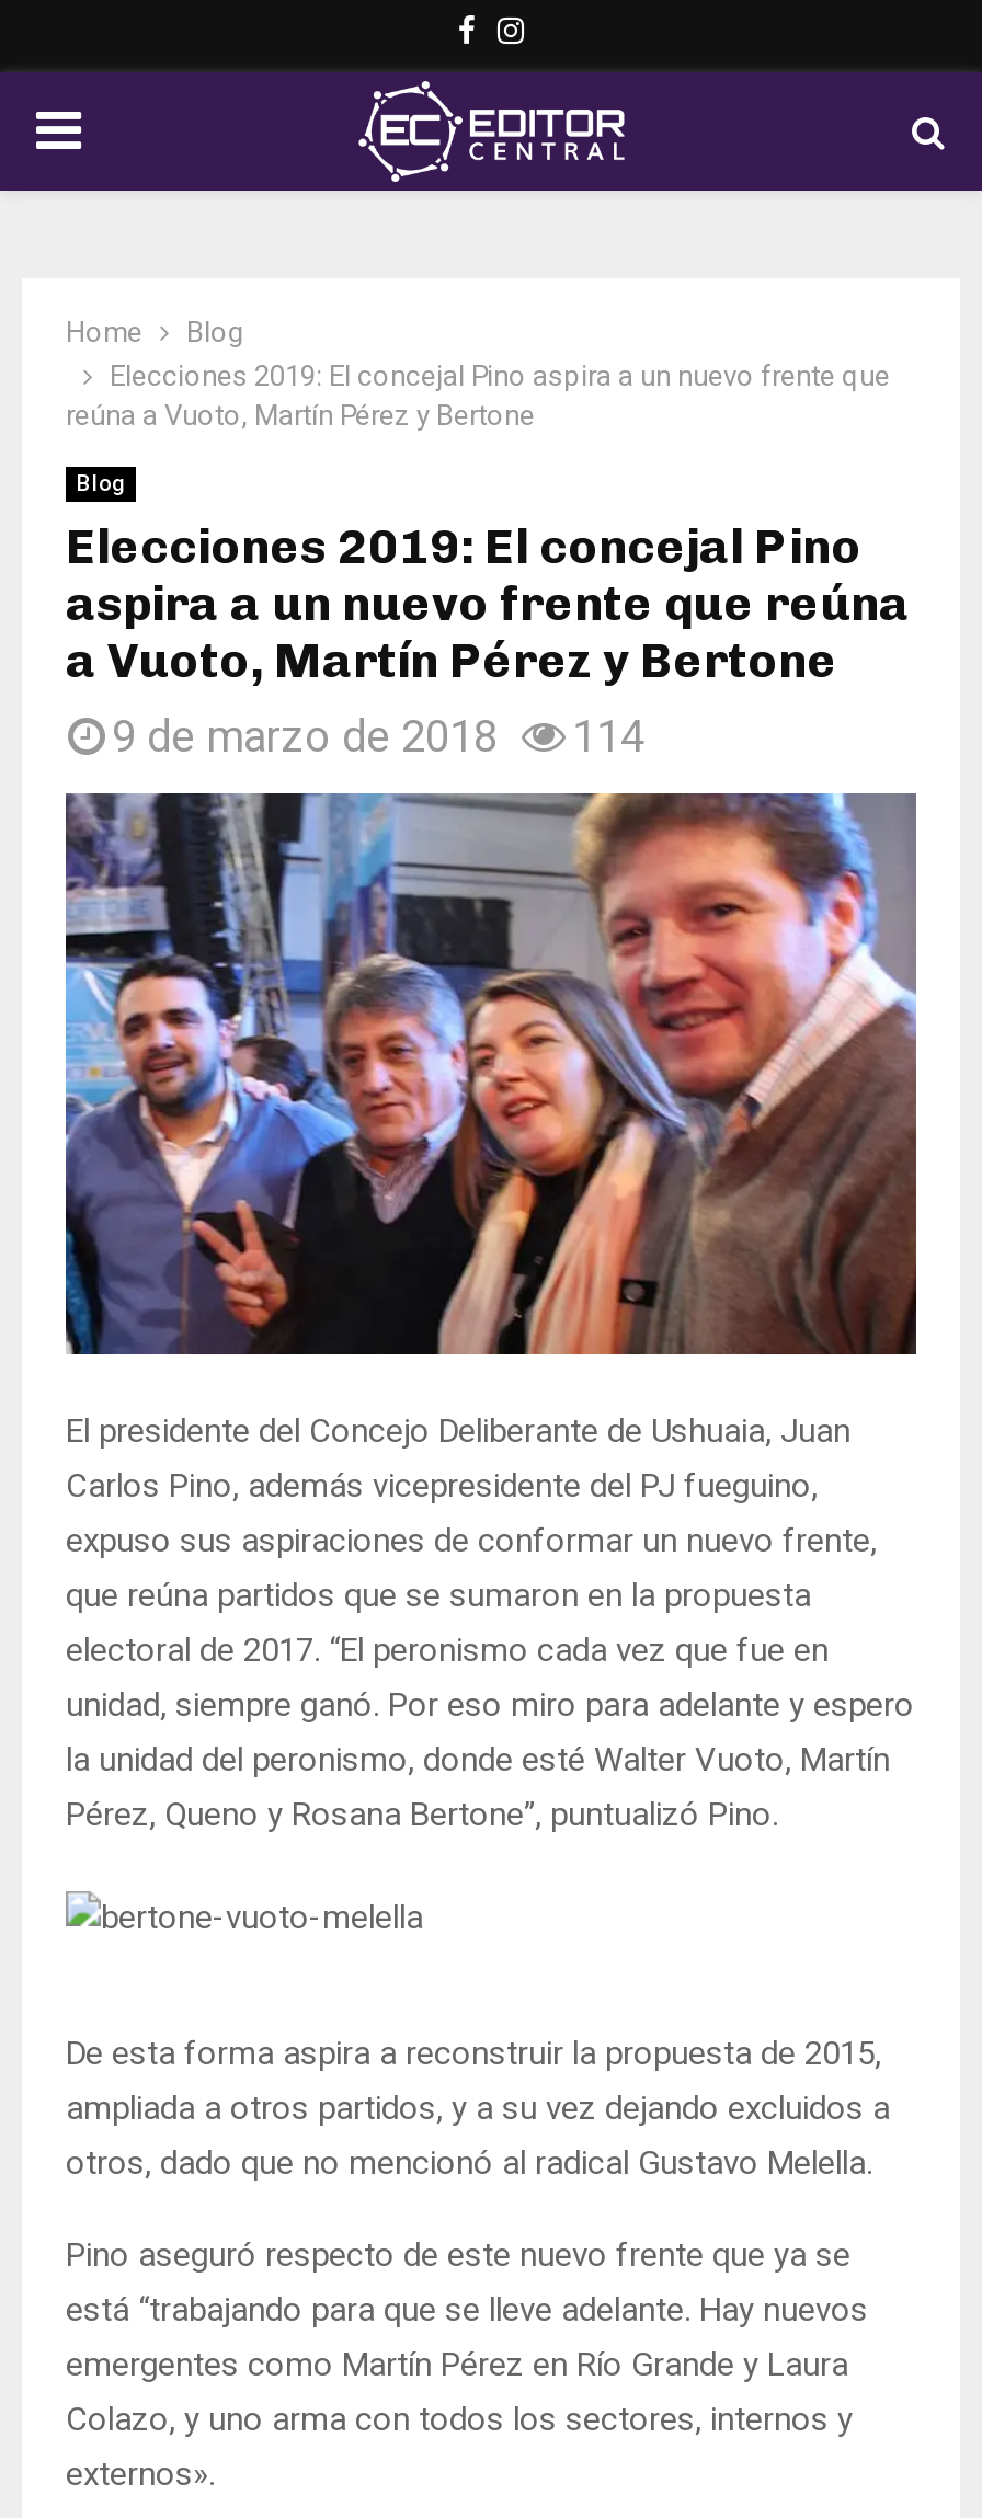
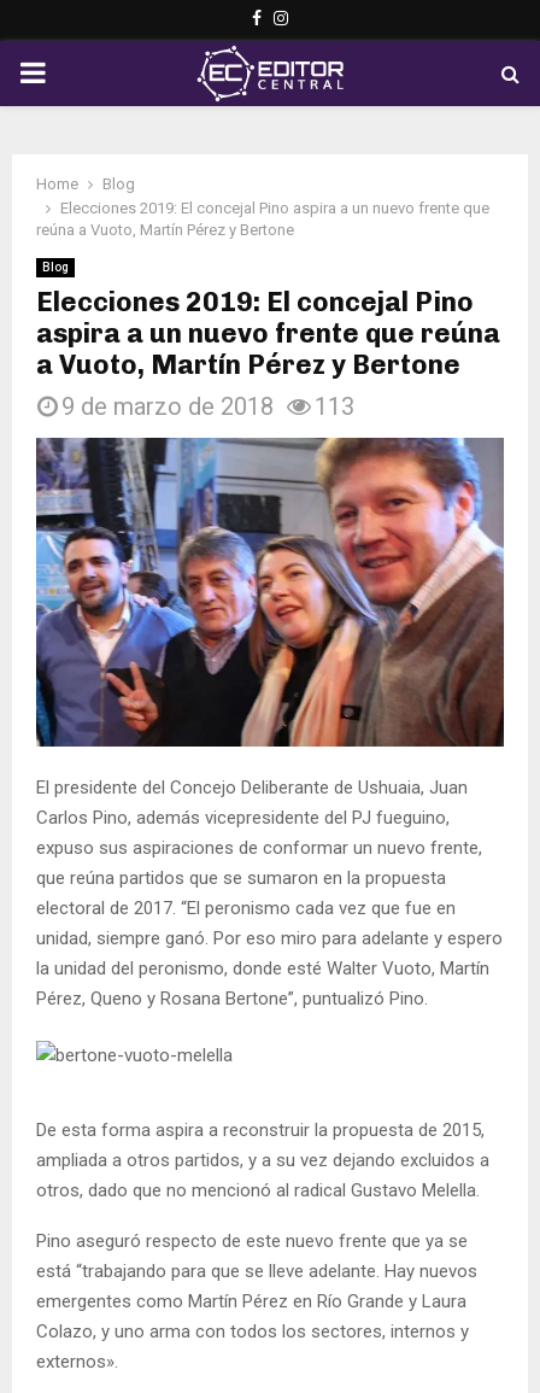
[112,710,644,763] 9 de marzo de 2018 114 -> [61,392,354,421] 9 de marzo de 2018 113

